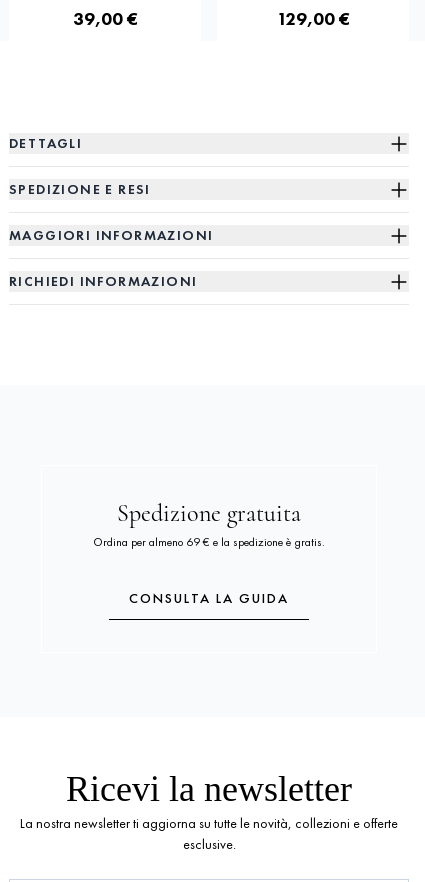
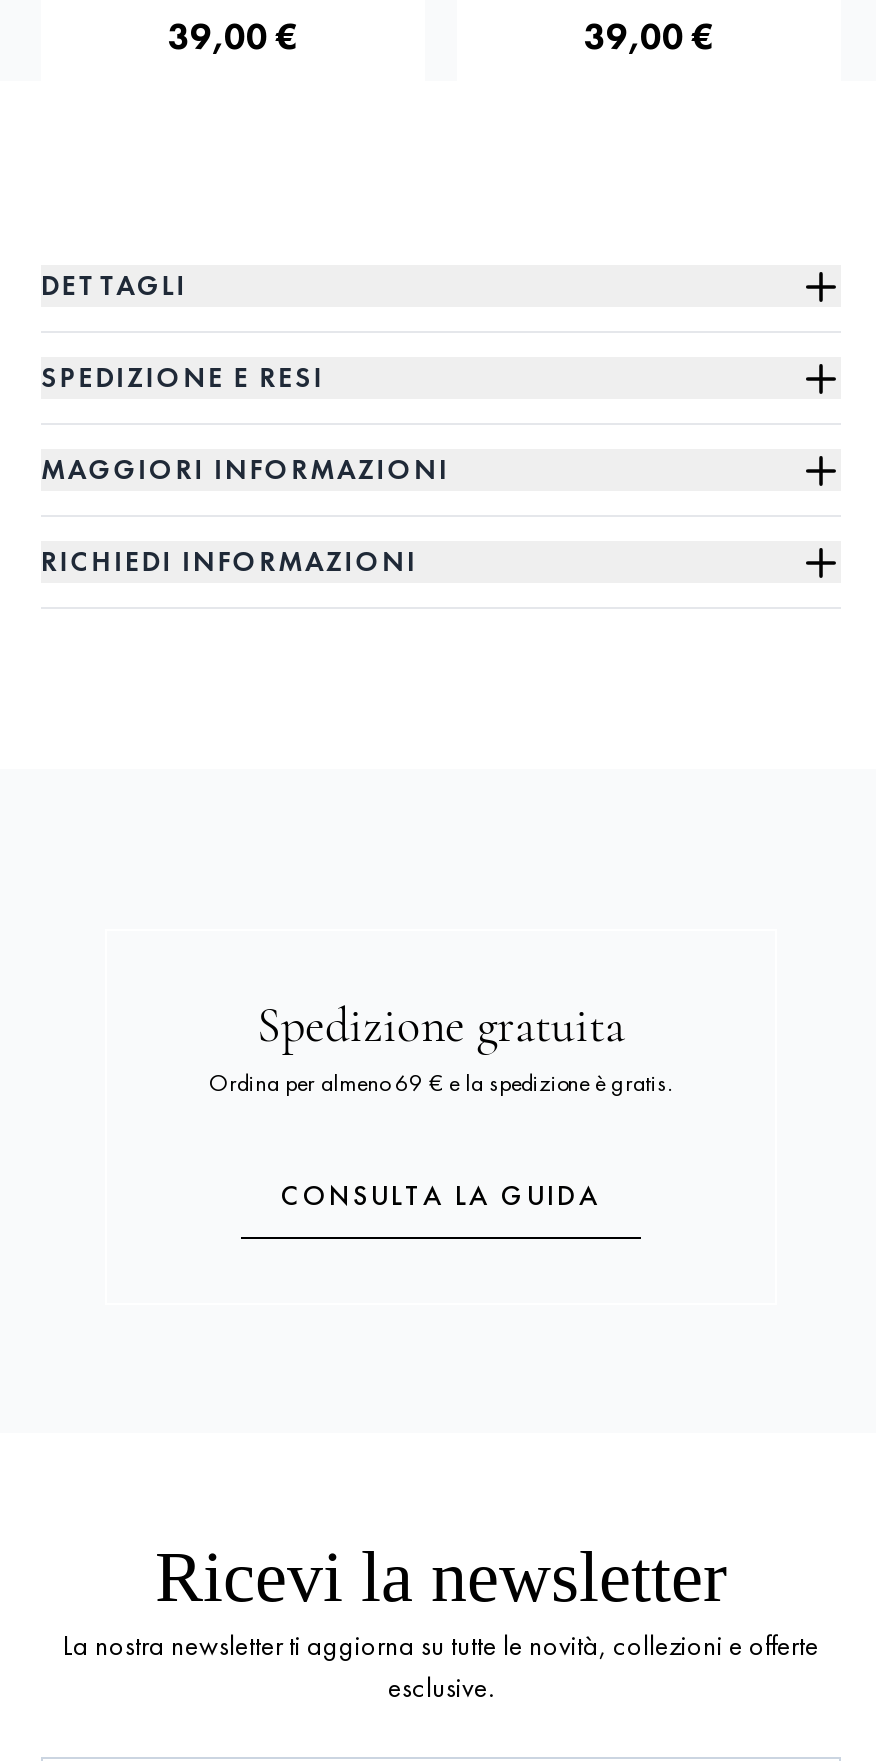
[276,7,349,30] 129,00 € -> [584,14,714,60] 39,00 €

